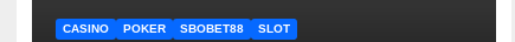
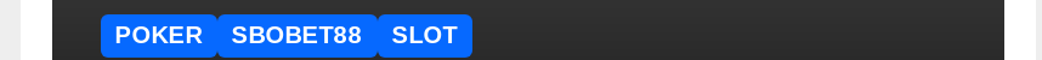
[63,22,109,35] CASINO -> none

